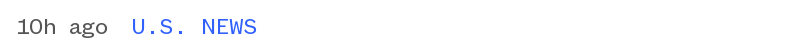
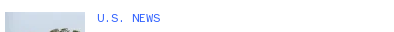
[16,12,107,40] 10h ago -> none

